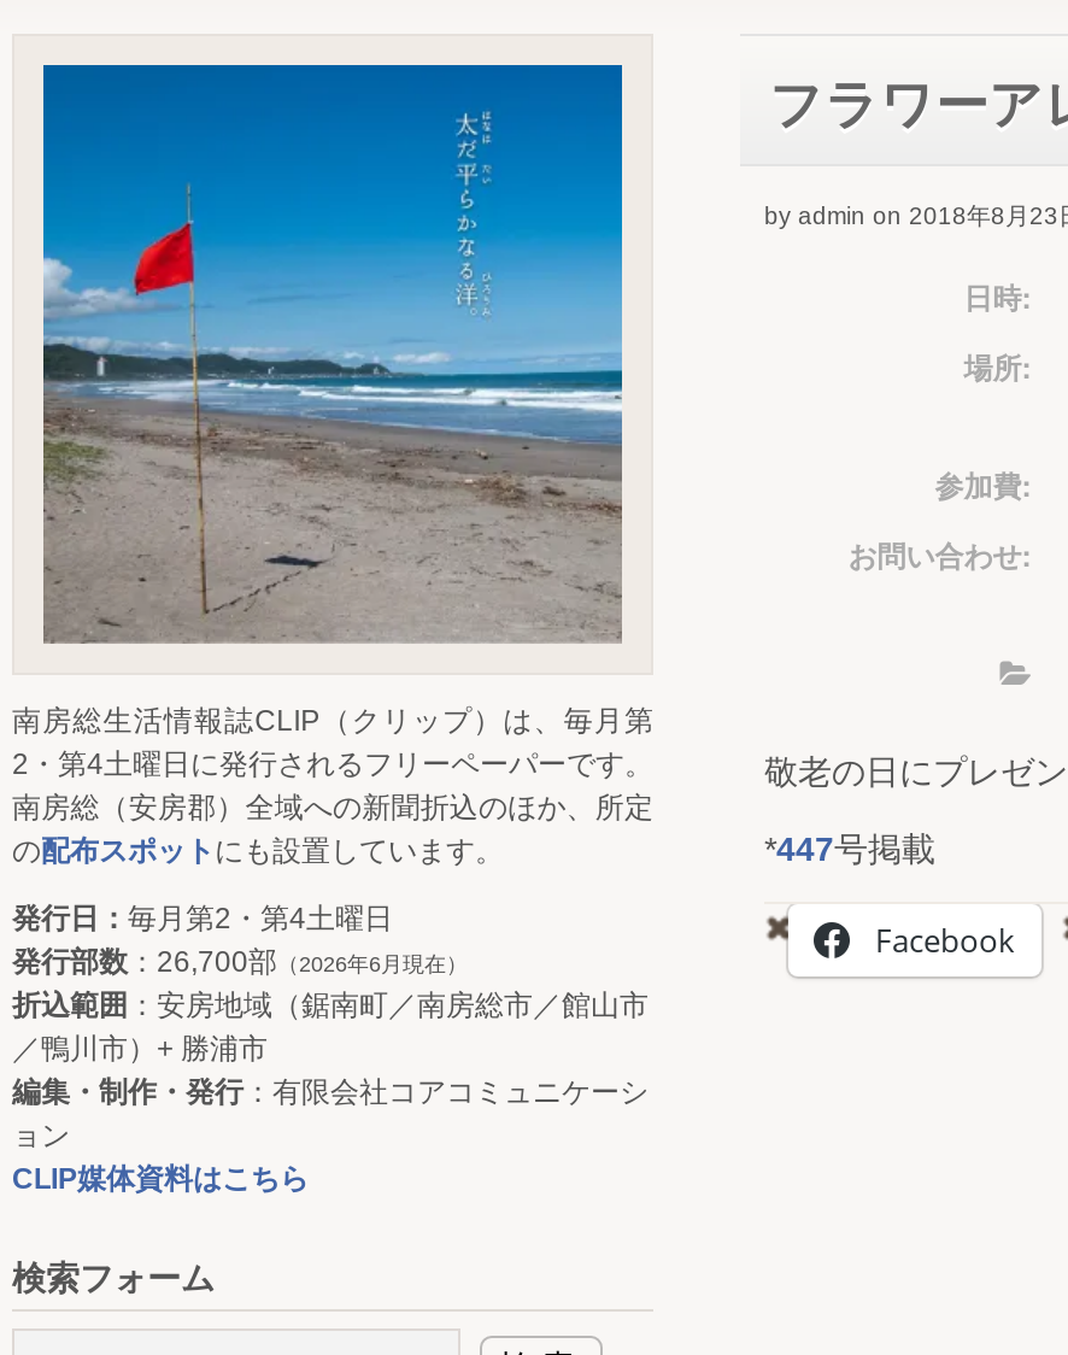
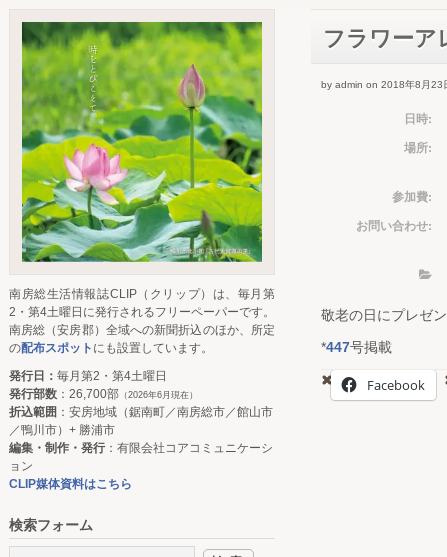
[41,63,624,644] [image] -> [21,21,263,263] [image]

